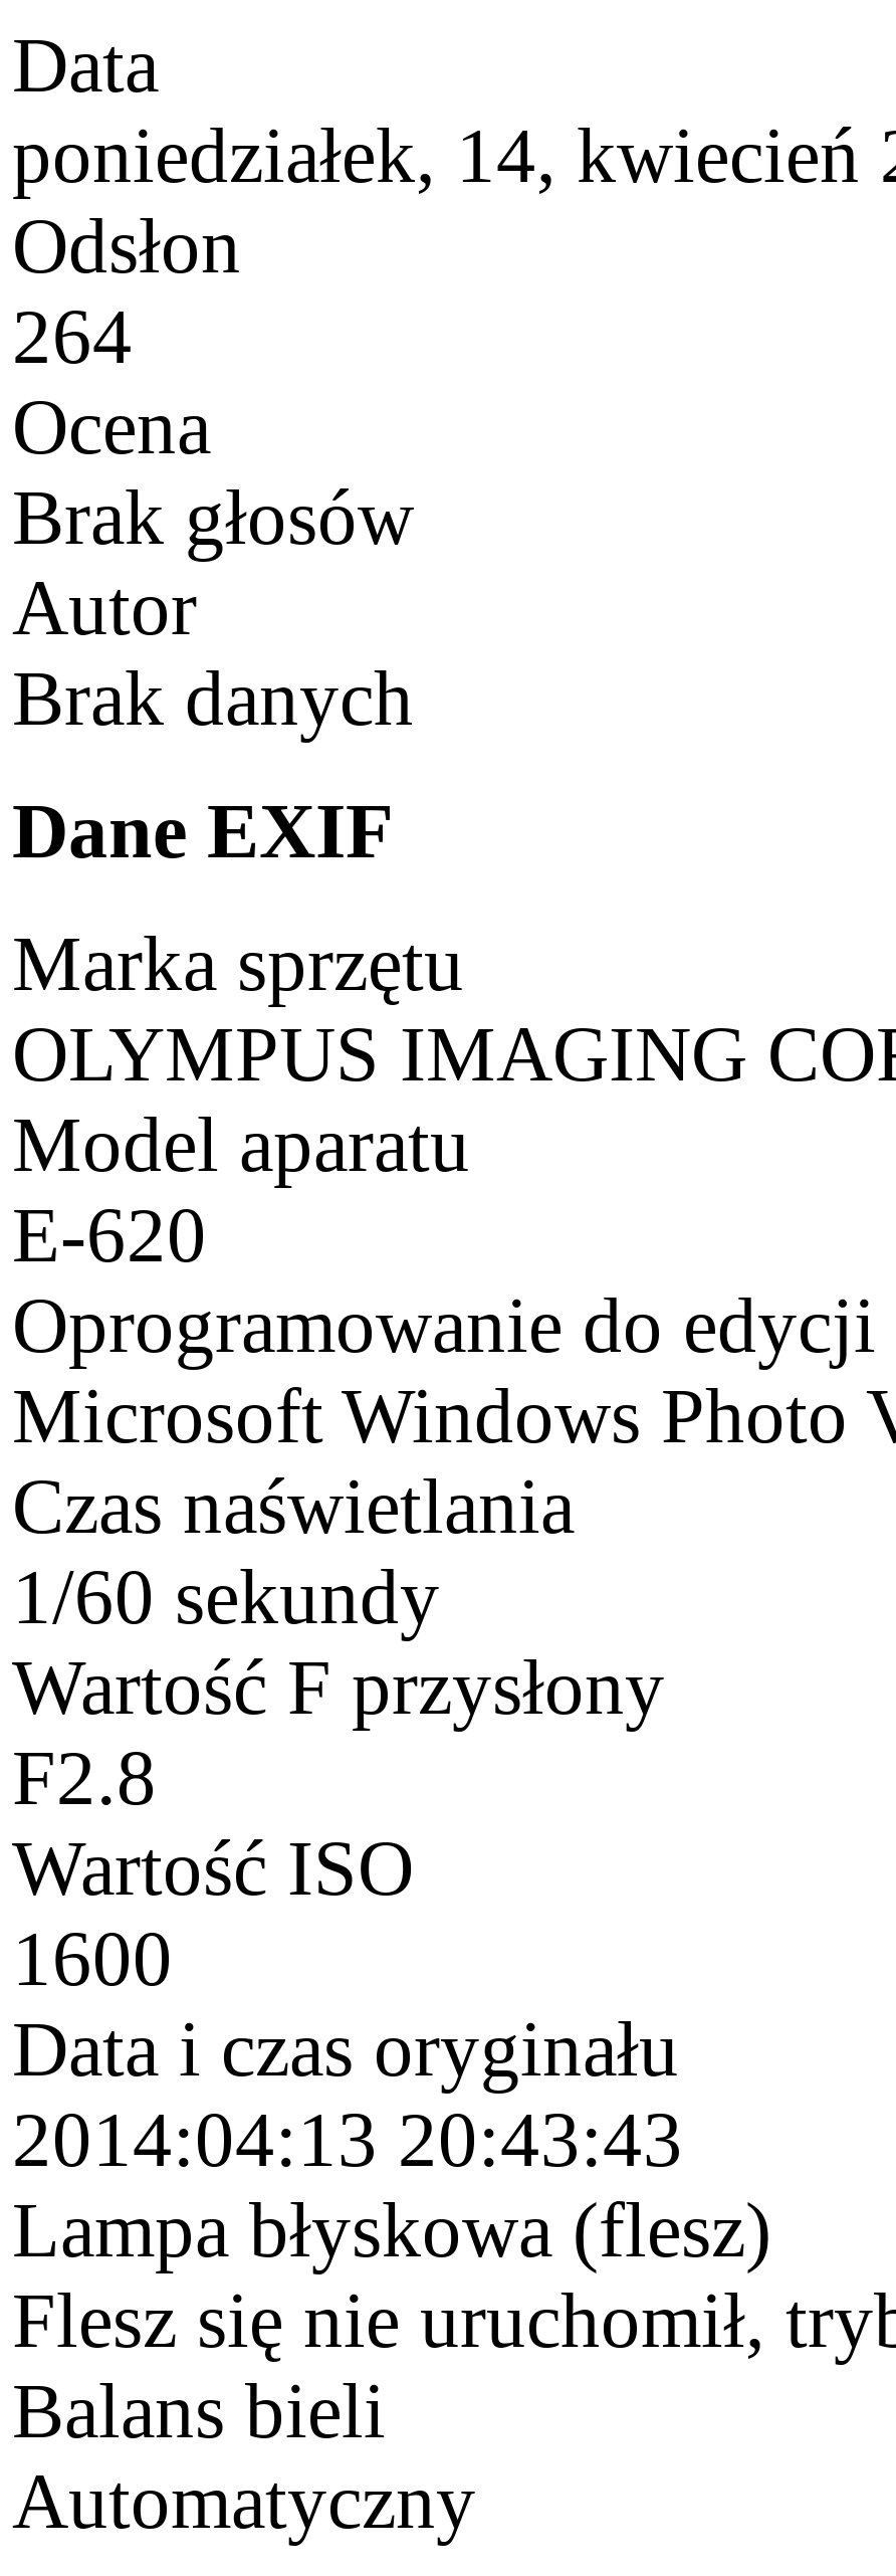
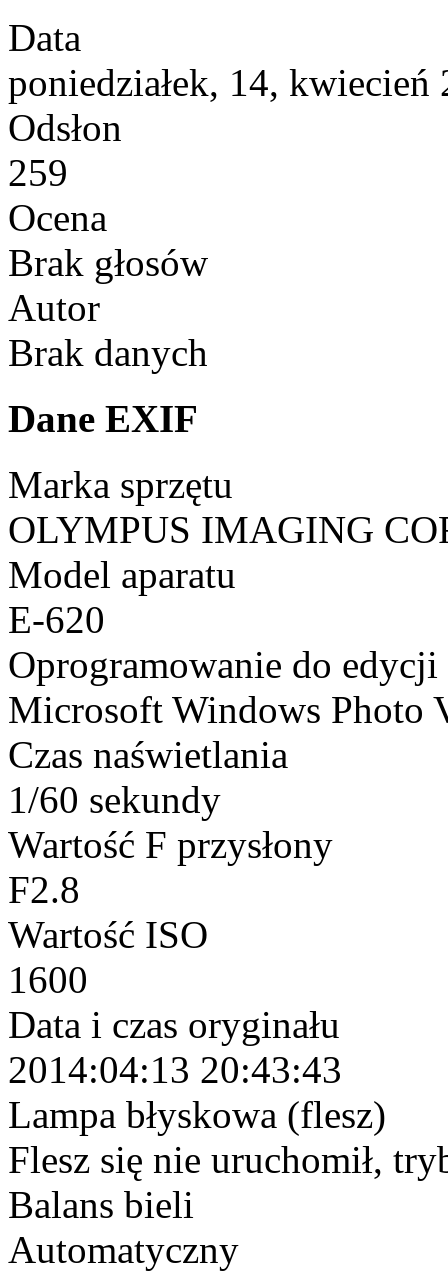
[12,292,133,379] 264 -> [8,151,68,194] 259

